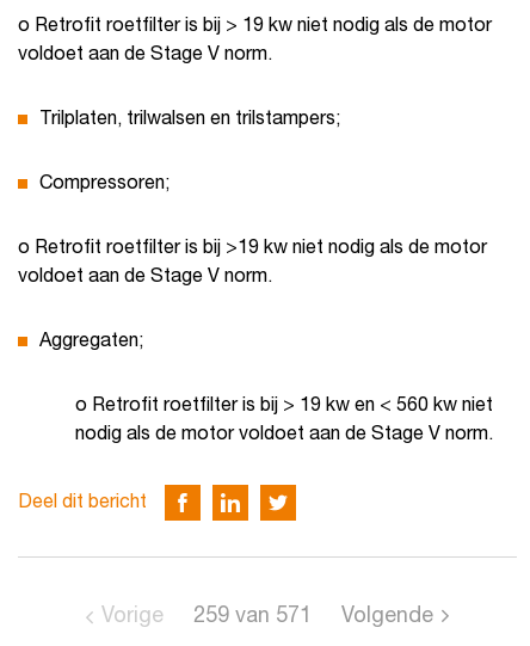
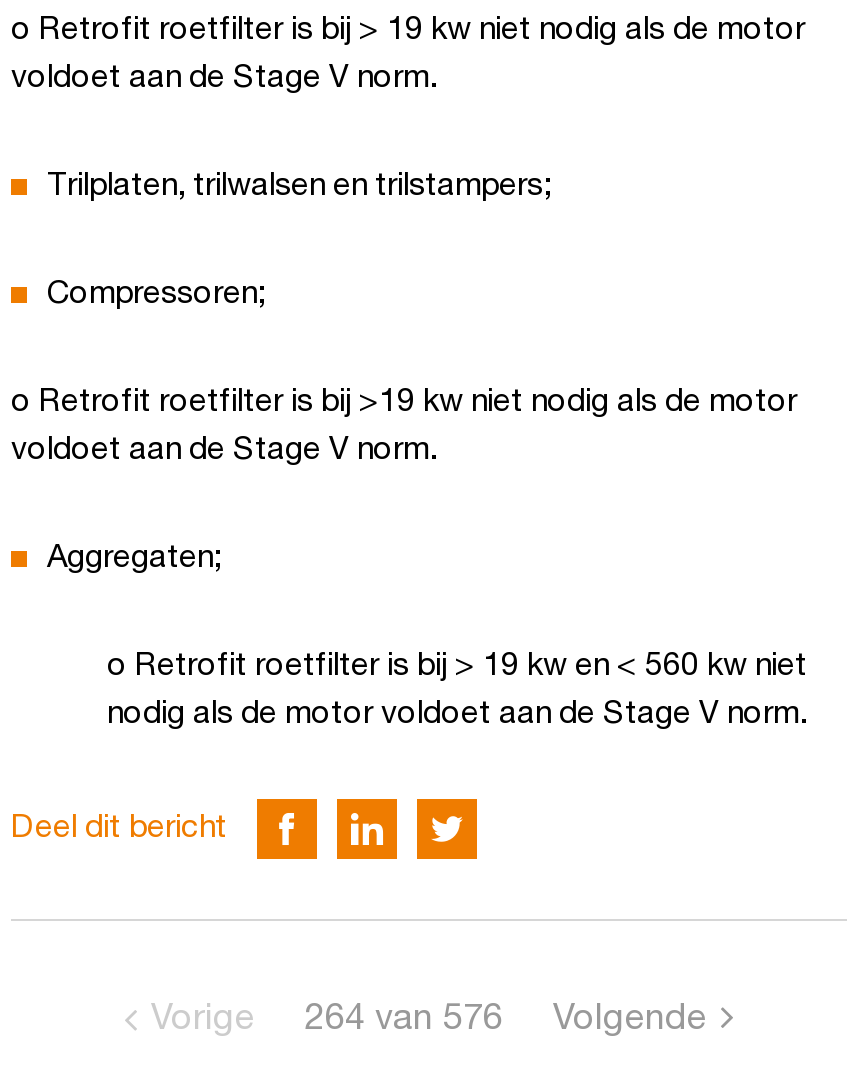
[101,607,433,627] Vorige 259 van 571 Volgende -> [151,1003,707,1037] Vorige 264 van 576 Volgende

